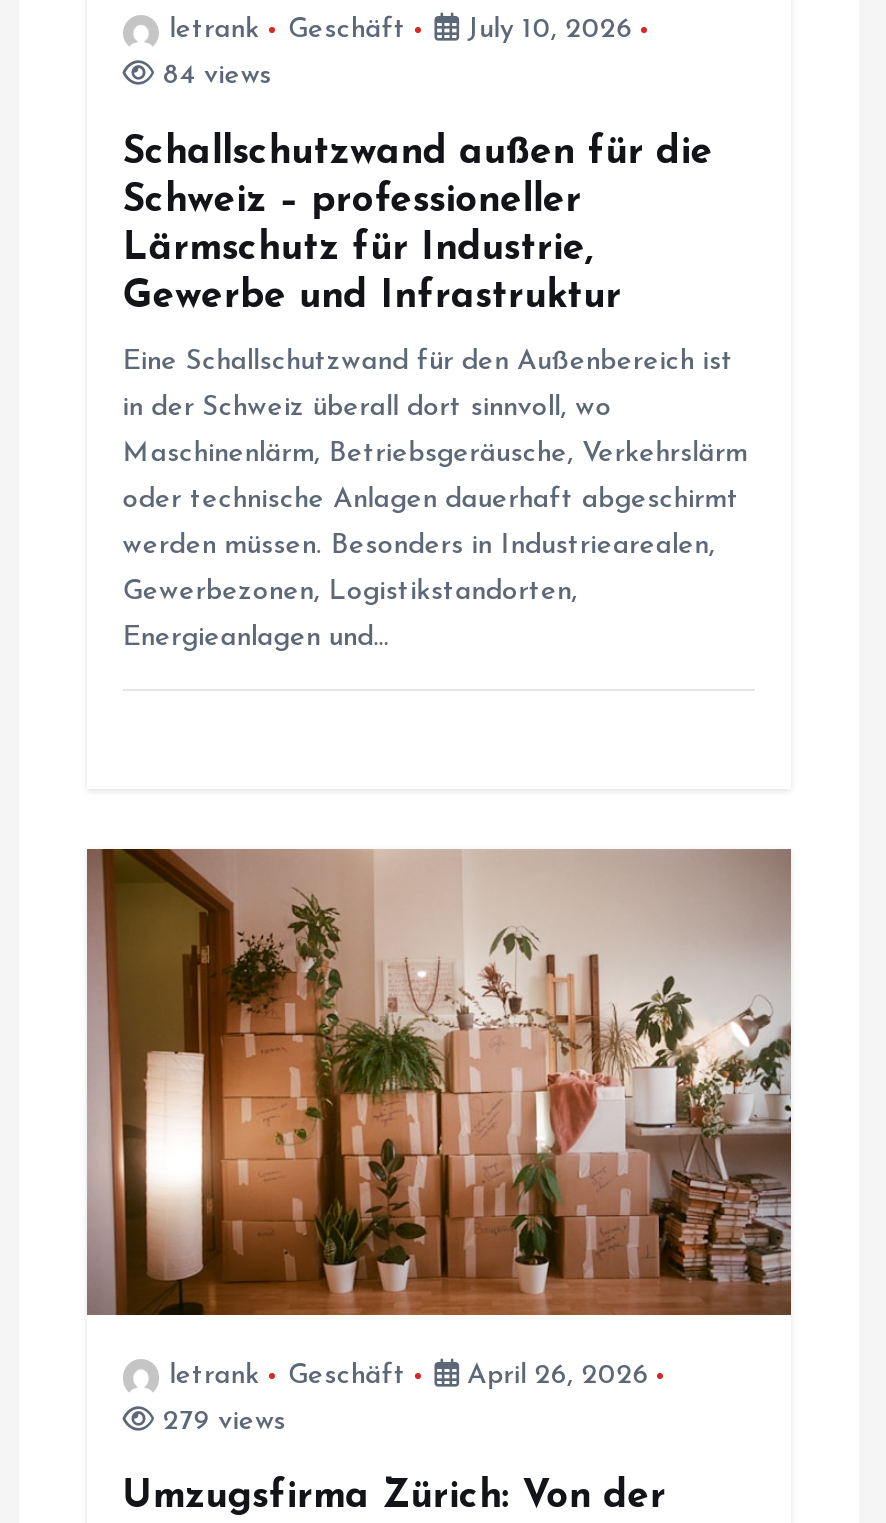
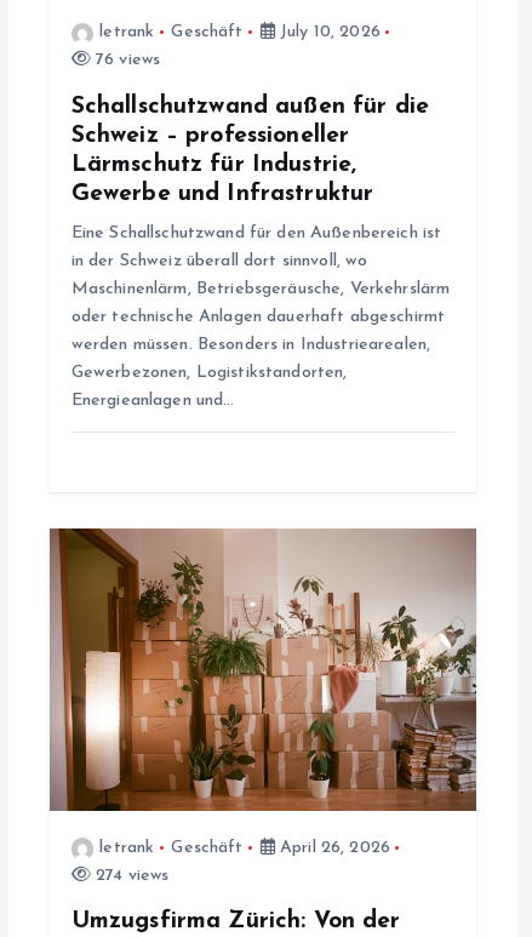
[155,62,271,92] 84 views -> [91,52,160,70] 76 views
[155,1408,286,1438] 279 views -> [91,867,169,885] 274 views

